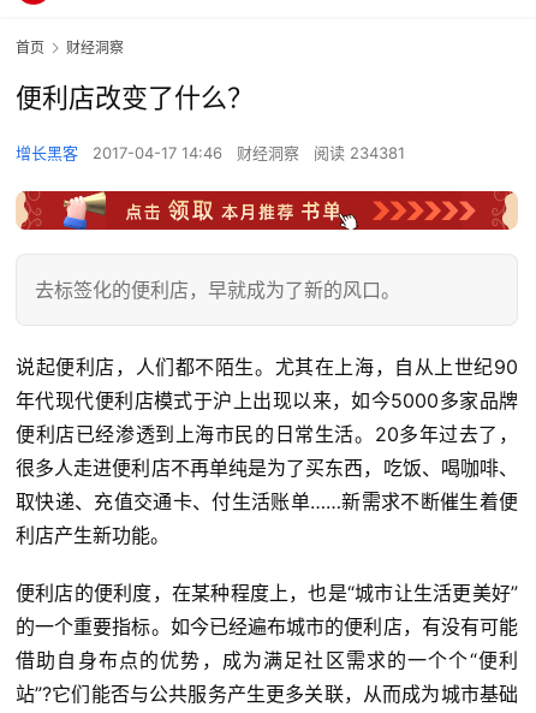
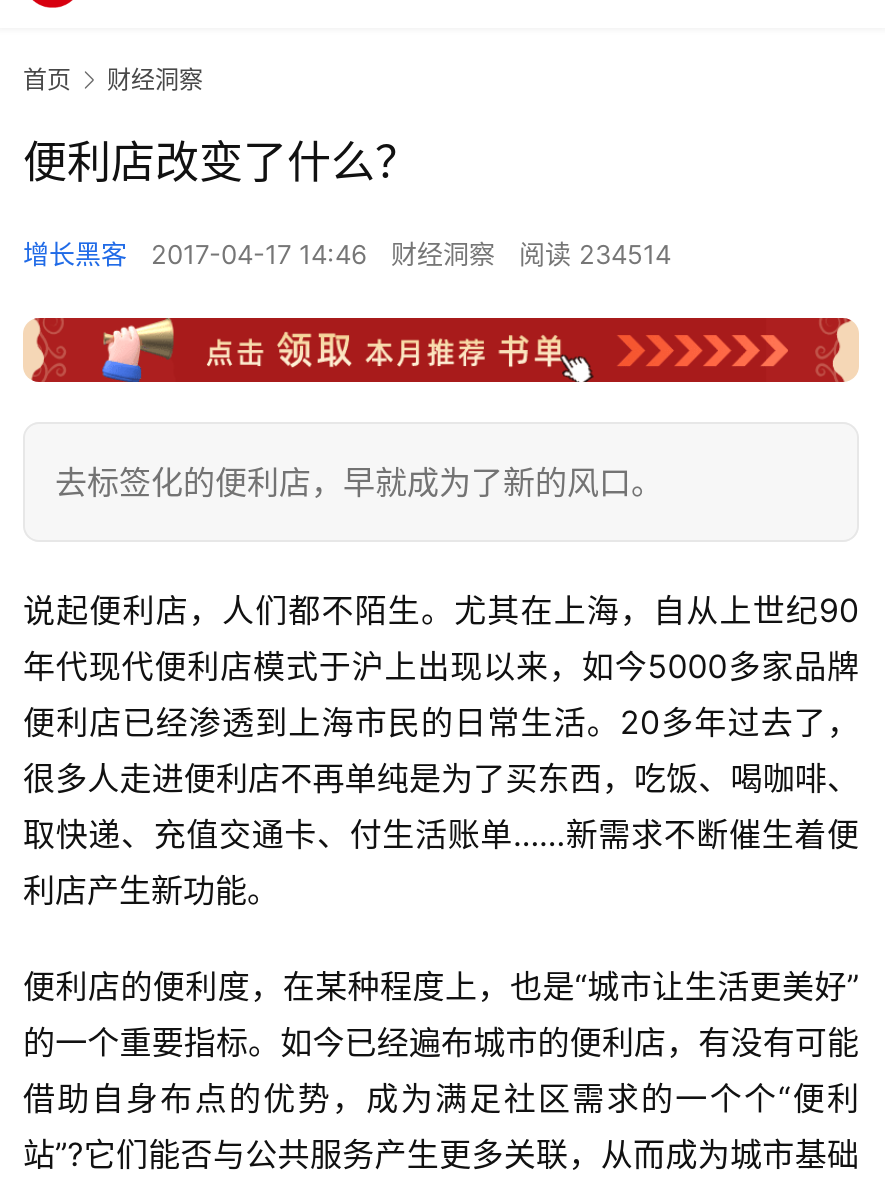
[16,143,405,163] 增长黑客 2017-04-17 14:46 财经洞察 阅读 234381 -> [23,238,671,270] 增长黑客 2017-04-17 14:46 财经洞察 阅读 234514

